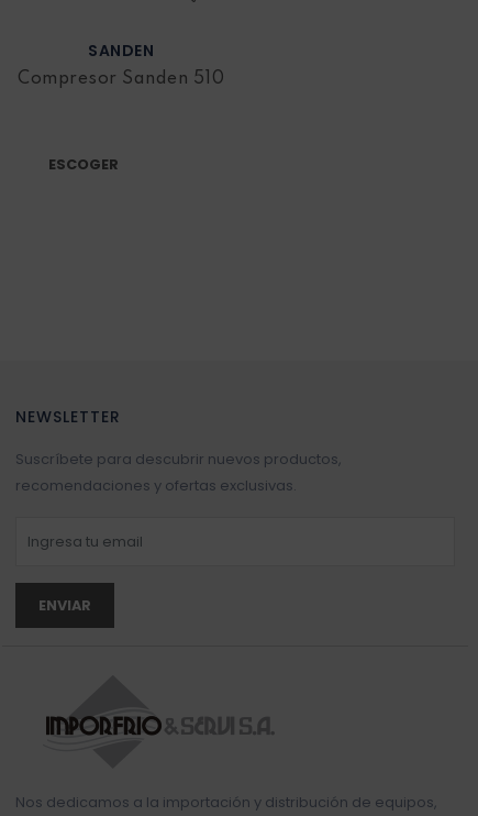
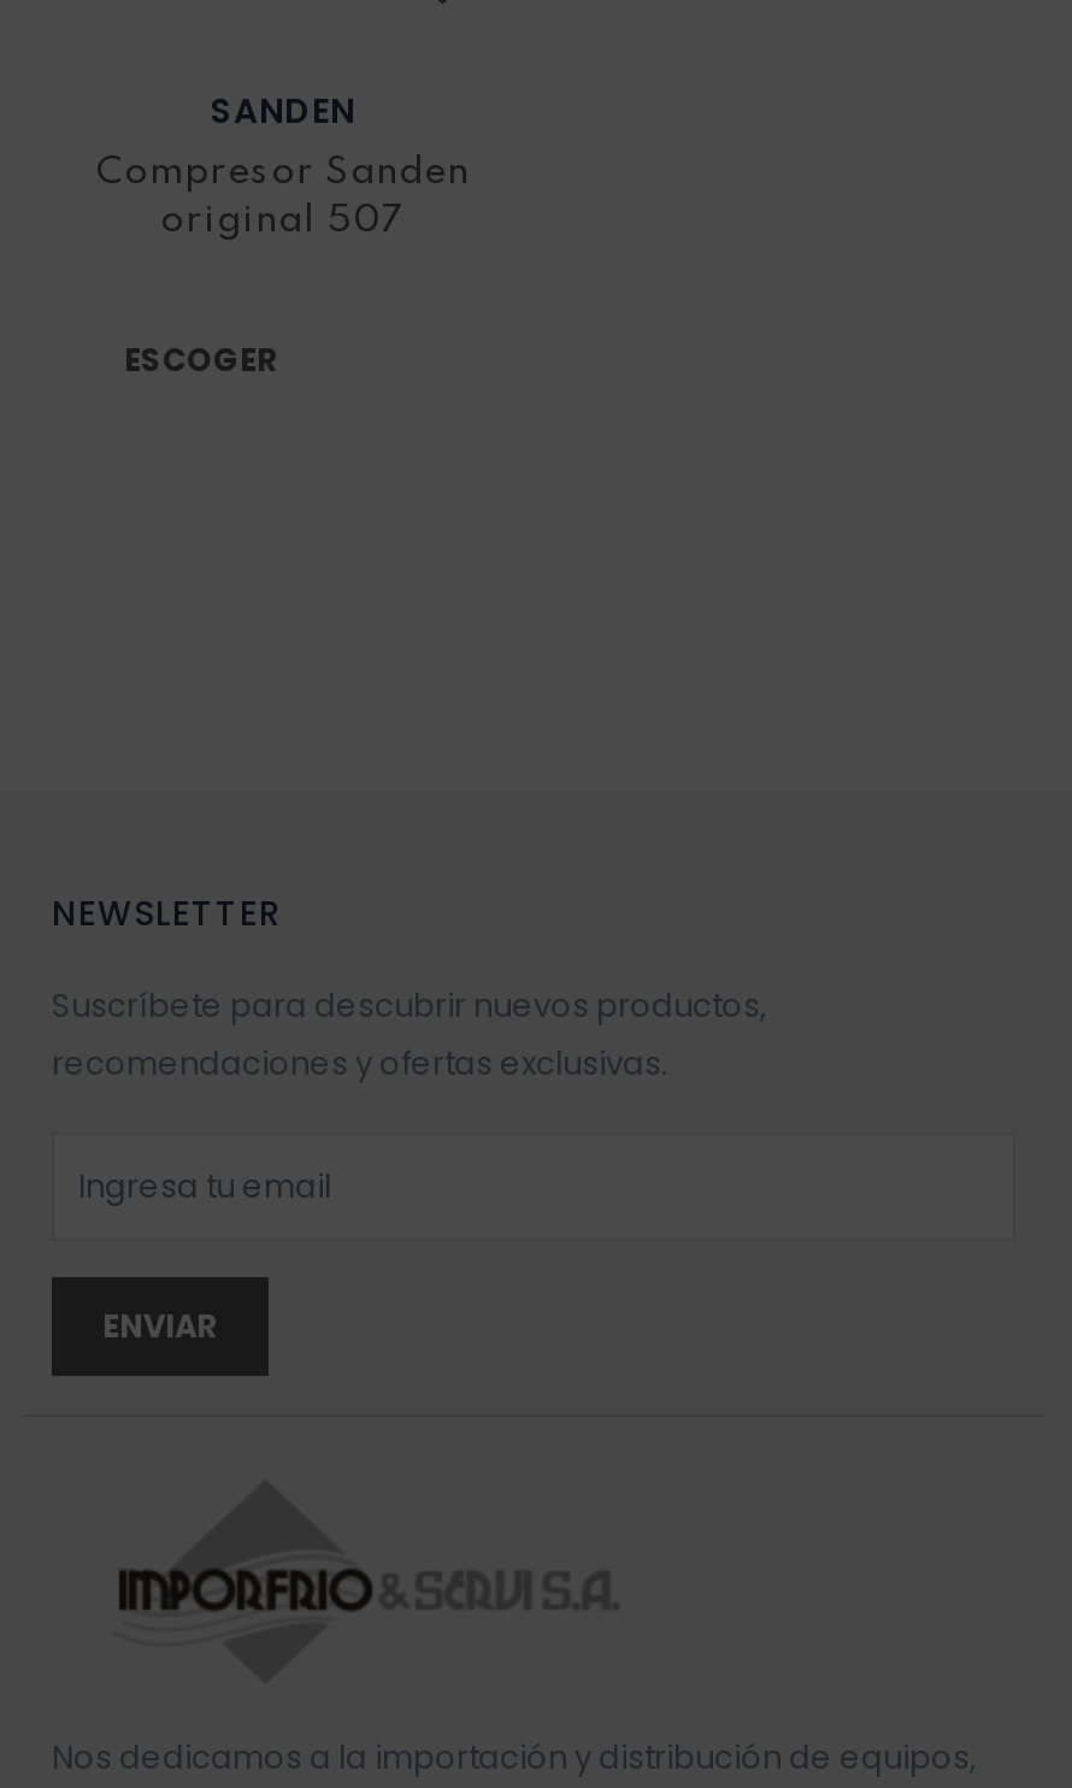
[18,70,224,88] Compresor Sanden 510 -> [96,154,470,241] Compresor Sanden | original 507

